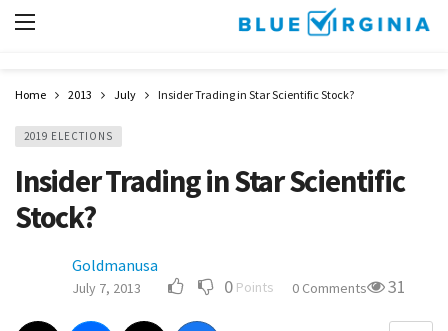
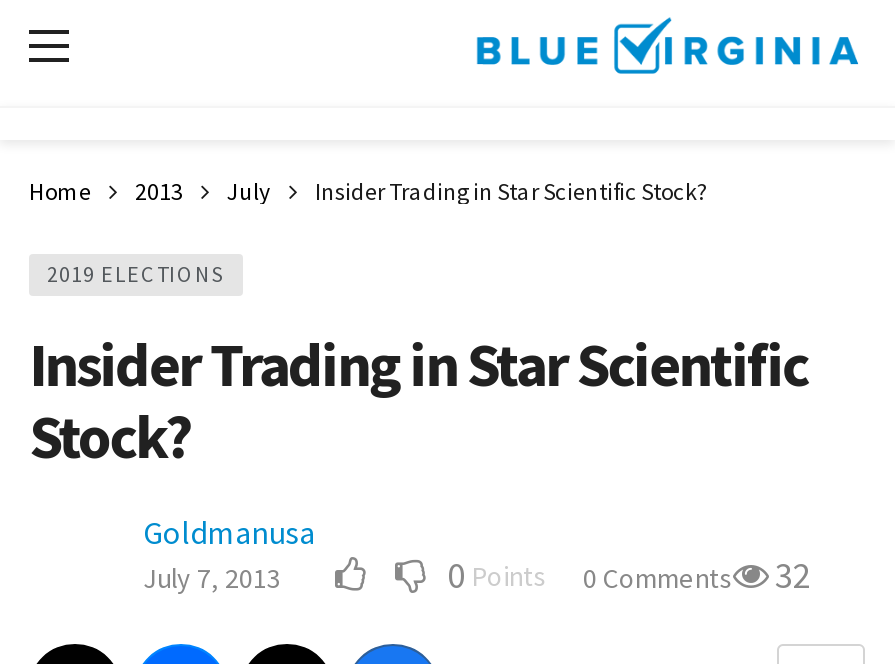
[224,275,406,298] 0 Points 0 Comments 31 -> [447,552,811,598] 0 Points 0 Comments 32

